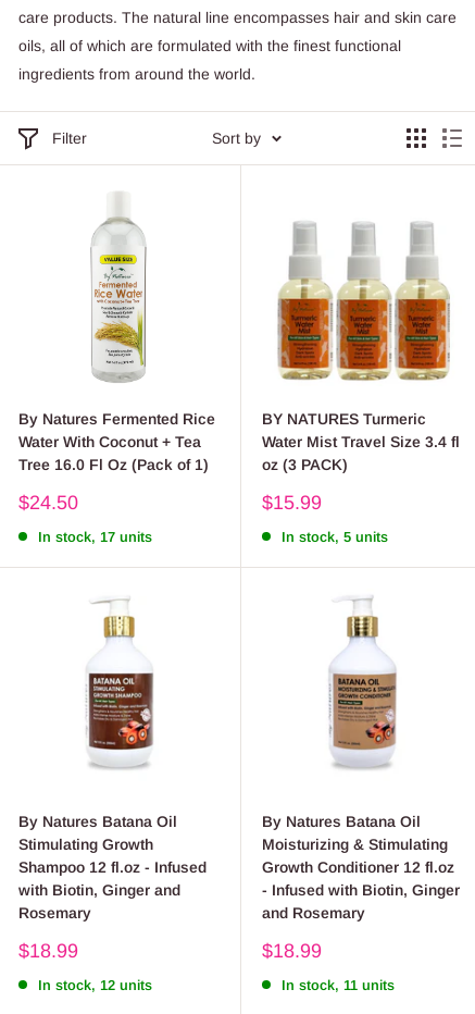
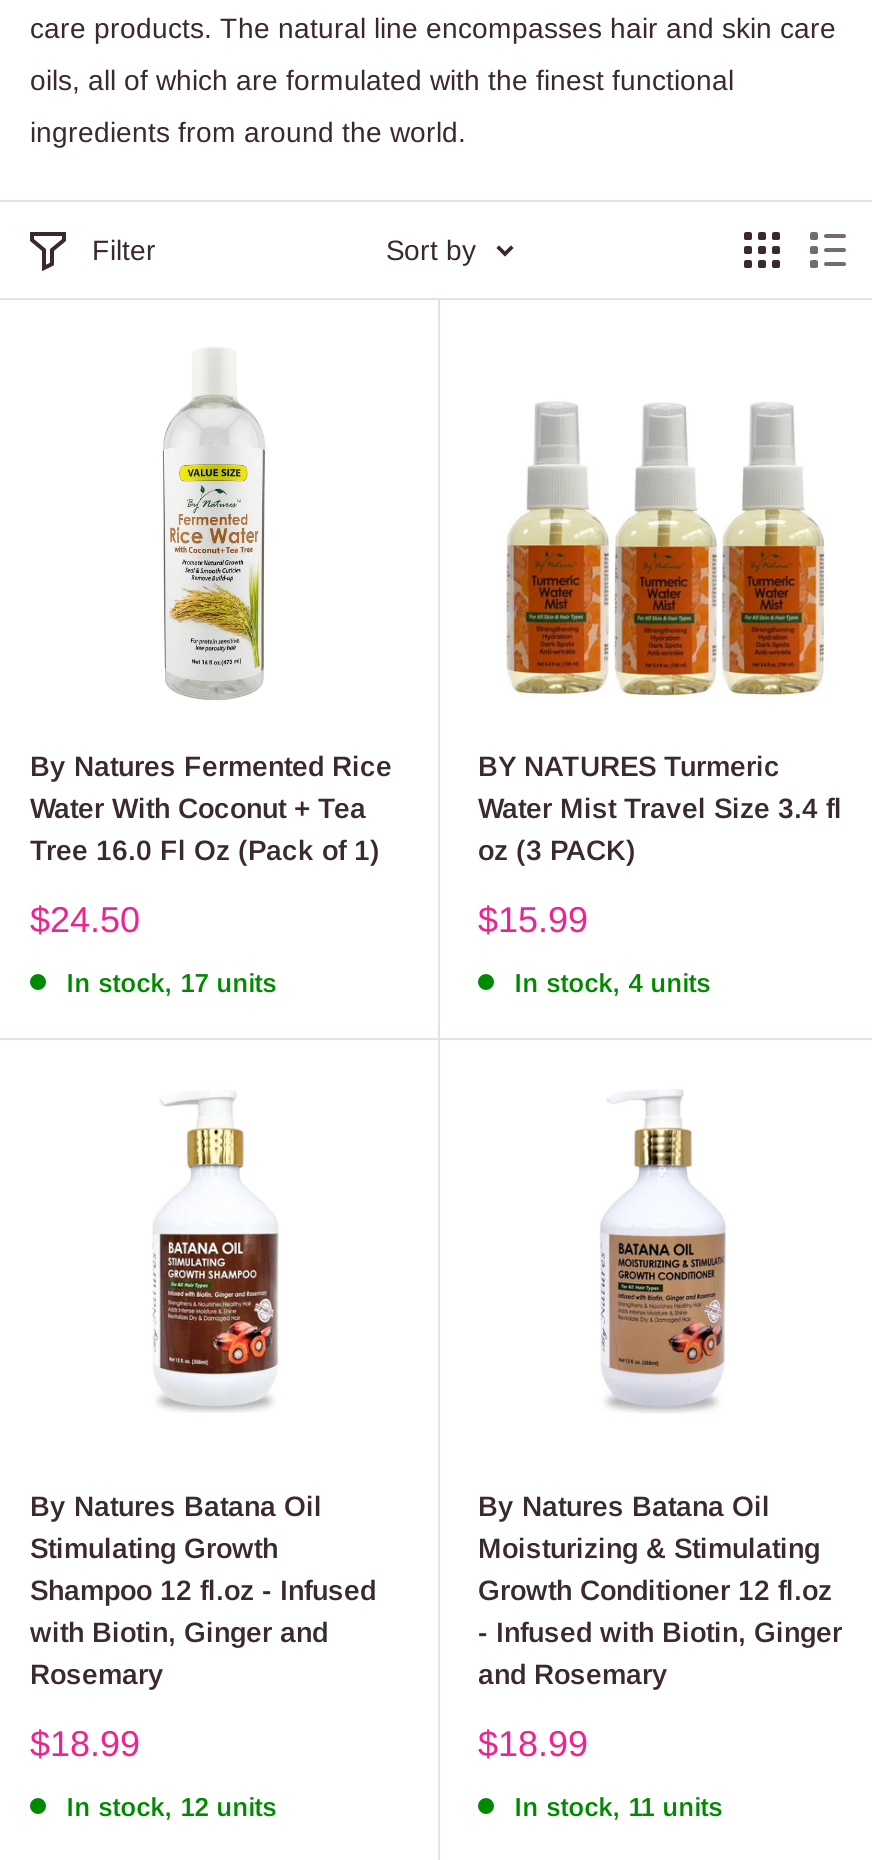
[282,528,388,545] In stock, 5 units -> [514,967,710,997] In stock, 4 units

